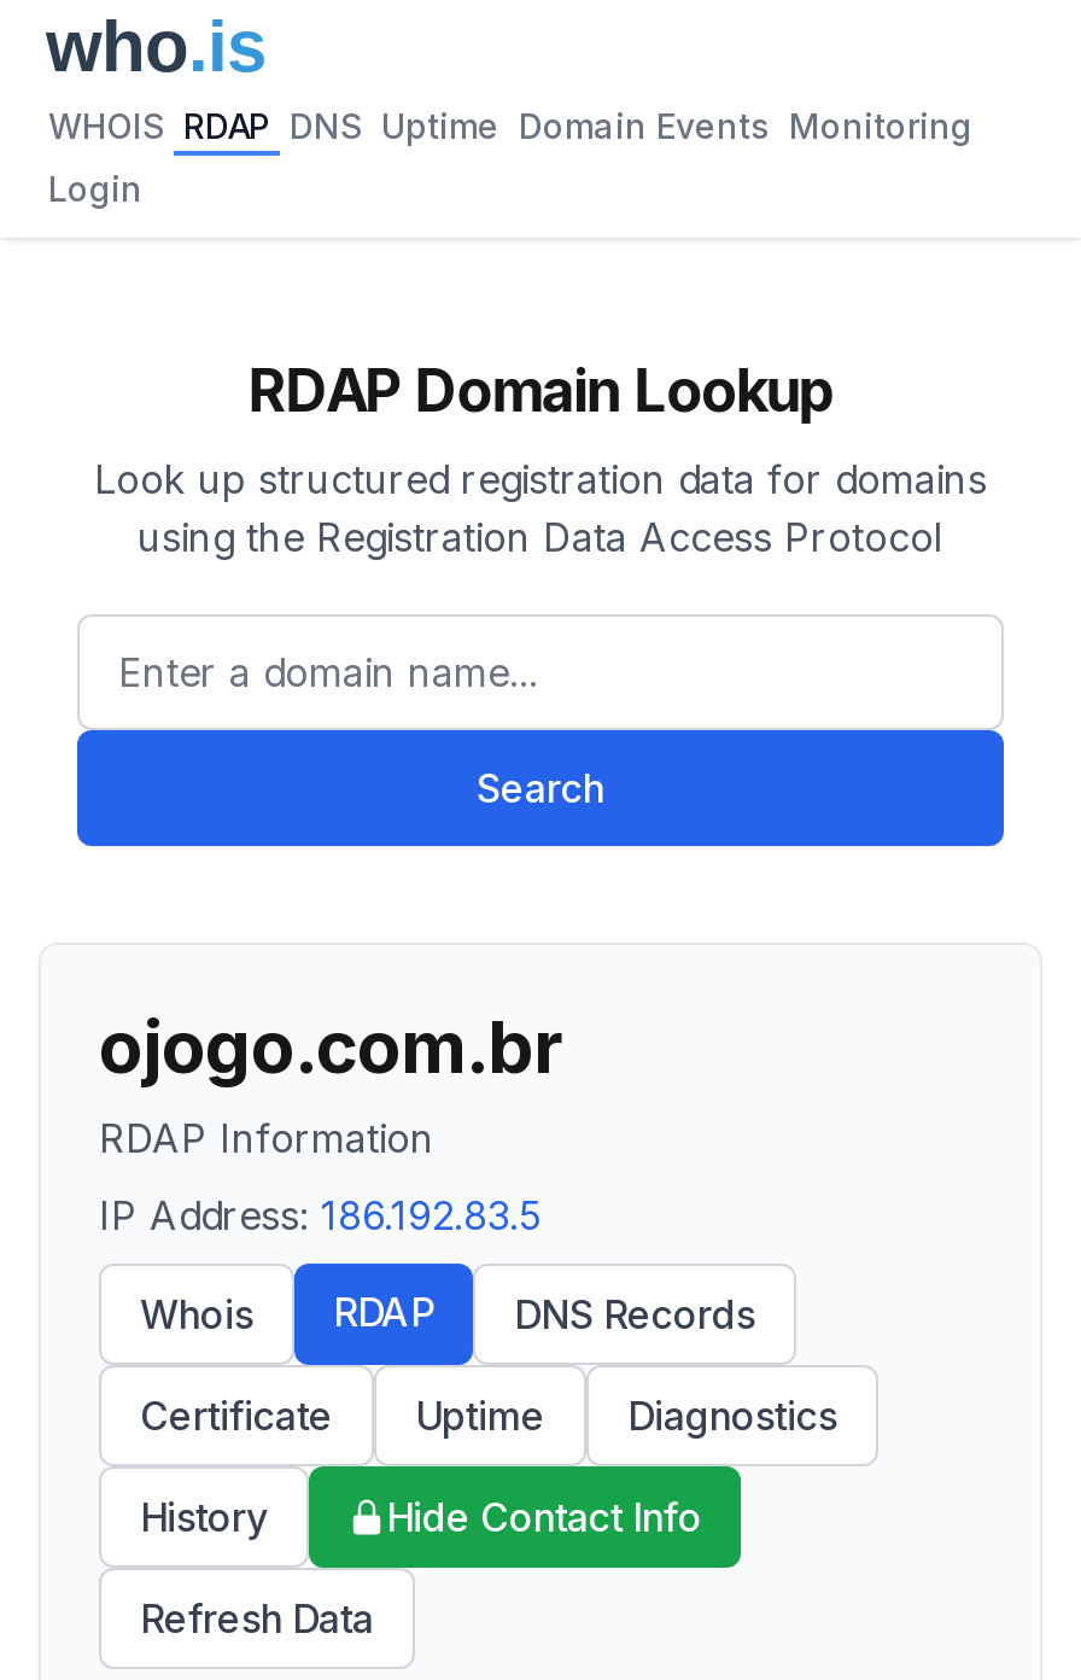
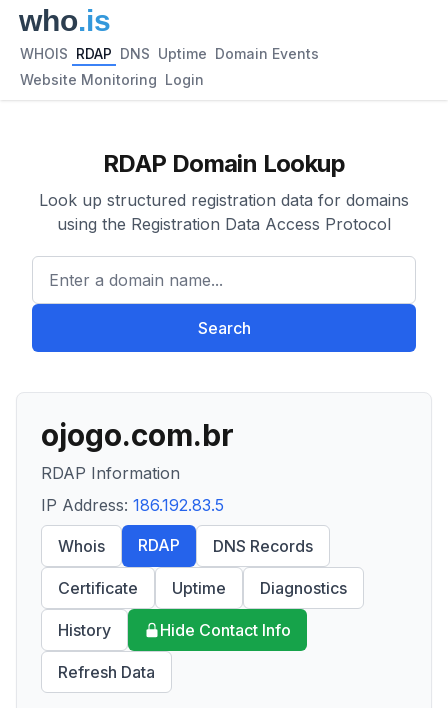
[48,105,972,146] WHOIS RDAP DNS Uptime Domain Events Monitoring -> [20,45,319,62] WHOIS RDAP DNS Uptime Domain Events
[48,168,142,209] Login -> [20,71,204,88] Website Monitoring Login

